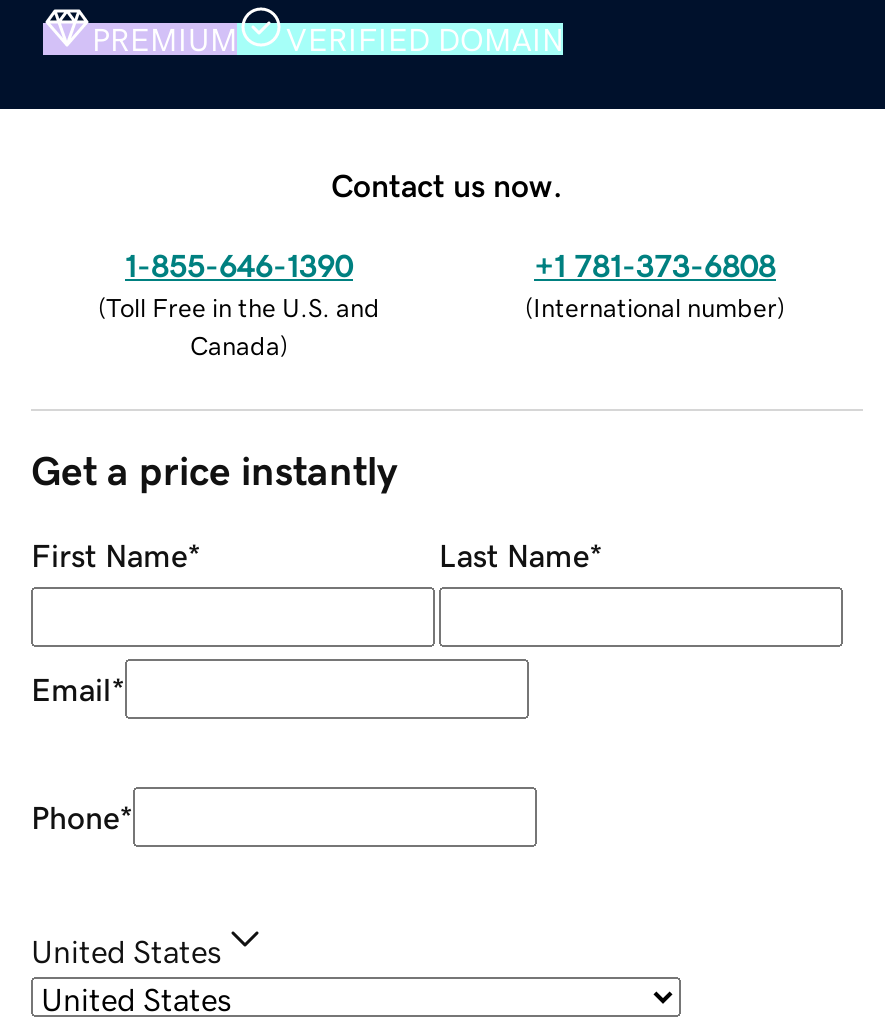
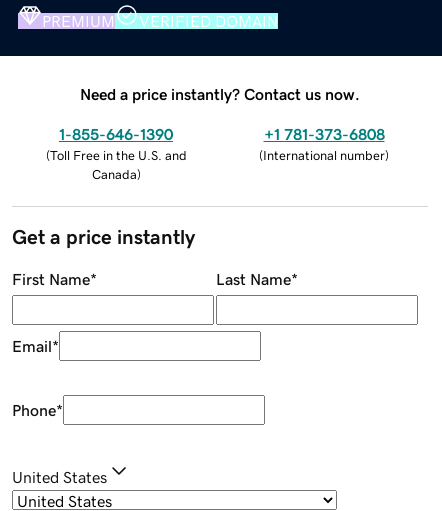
[331,168,563,200] Contact us now. -> [80,86,360,102] Need a price instantly? Contact us now.

